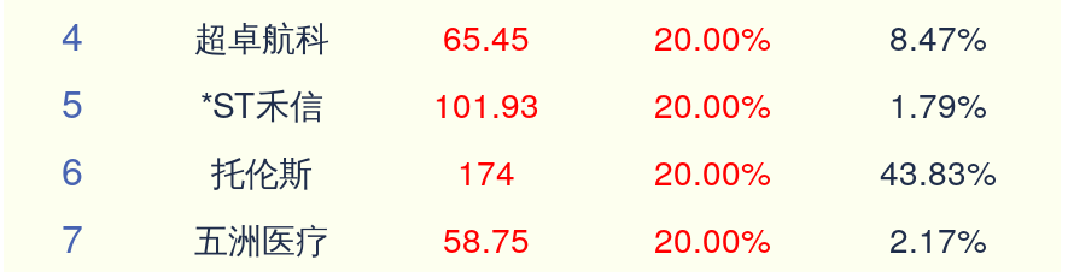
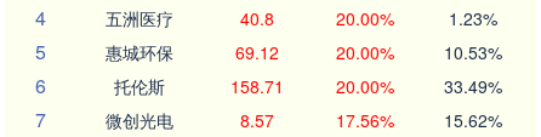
[194,12,530,60] 超卓航科 | 65.45 -> [106,6,274,30] 五洲医疗 | 40.8
[889,12,986,60] 8.47% -> [448,6,497,30] 1.23%
[200,79,539,128] *ST禾信 | 101.93 -> [106,40,278,64] 惠城环保 | 69.12
[889,79,986,128] 1.79% -> [443,40,502,64] 10.53%
[457,147,515,195] 174 -> [230,74,283,98] 158.71
[880,147,996,195] 43.83% -> [443,74,502,98] 33.49%
[194,214,986,262] 五洲医疗 | 58.75 | 20.00% | 2.17% -> [106,108,502,132] 微创光电 | 8.57 | 17.56% | 15.62%

